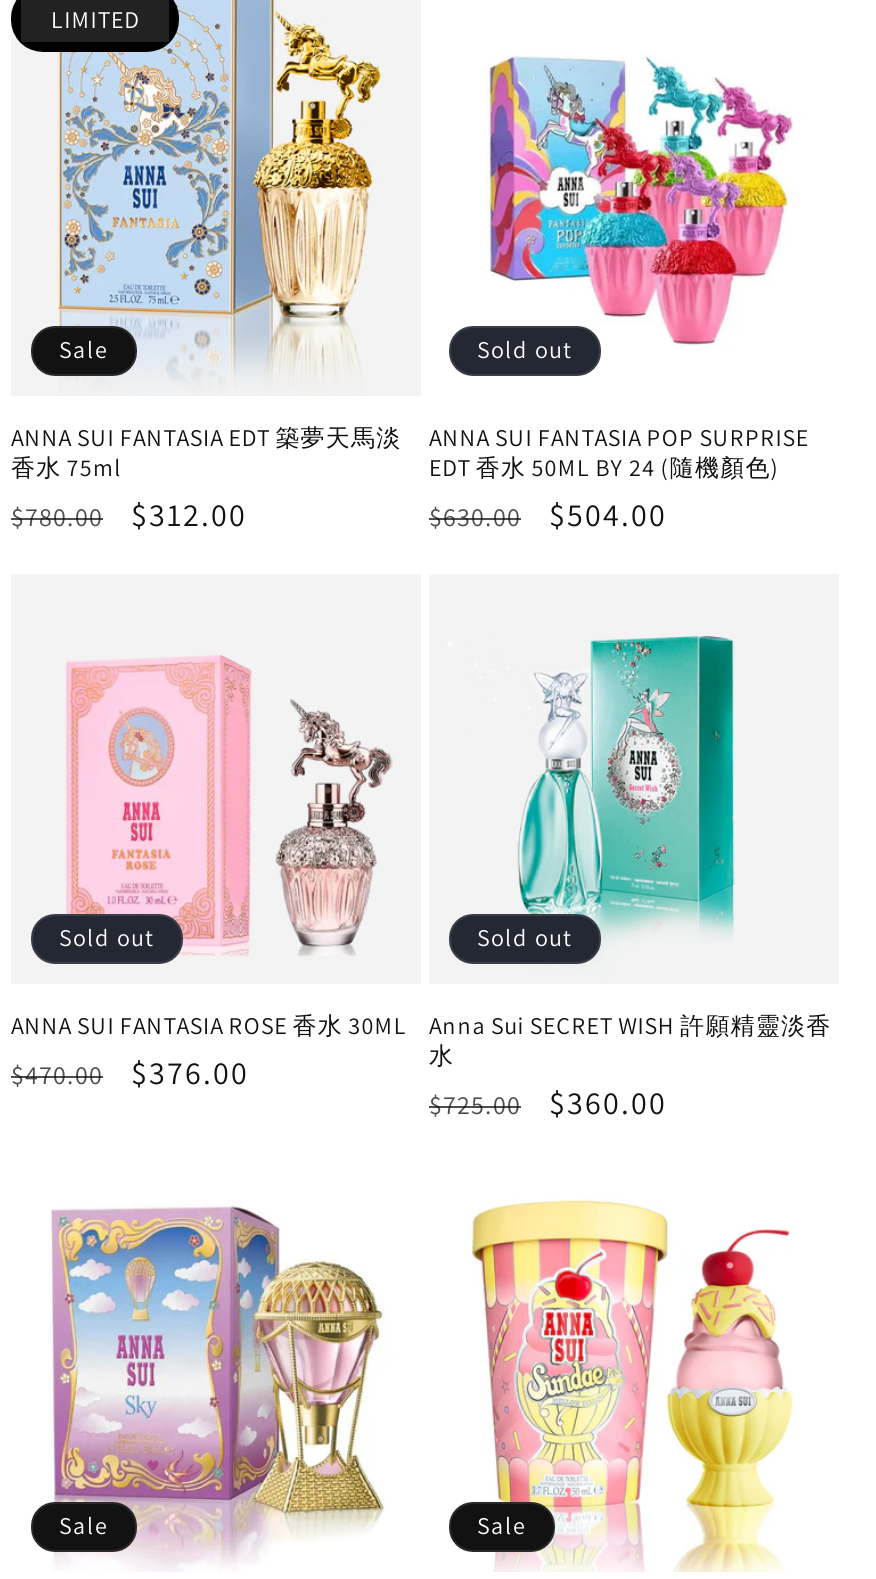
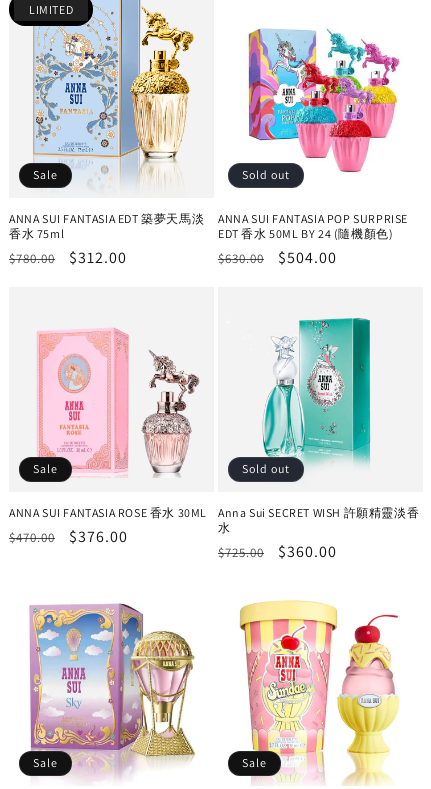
[59,922,155,952] Sold out -> [33,461,58,476] Sale

